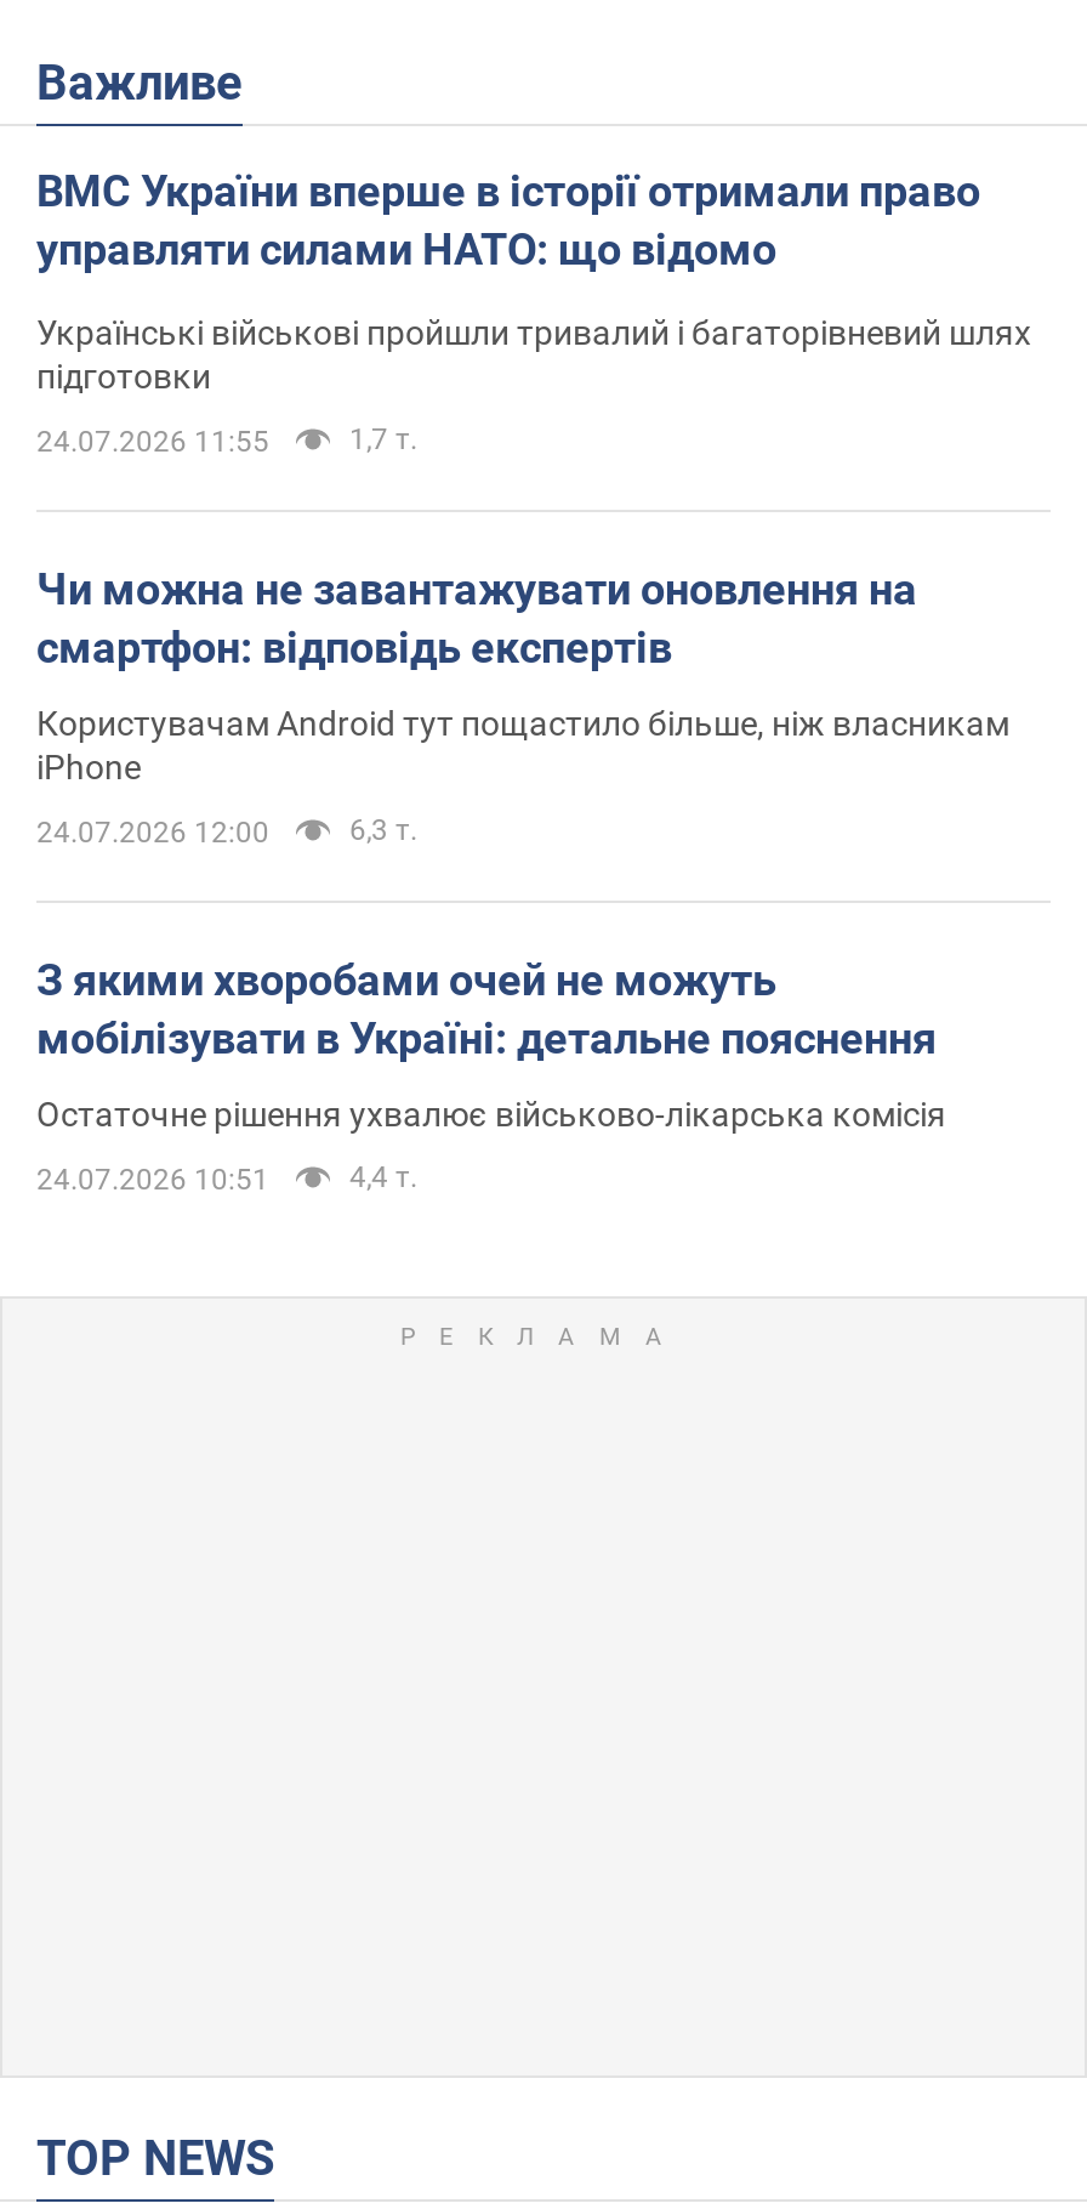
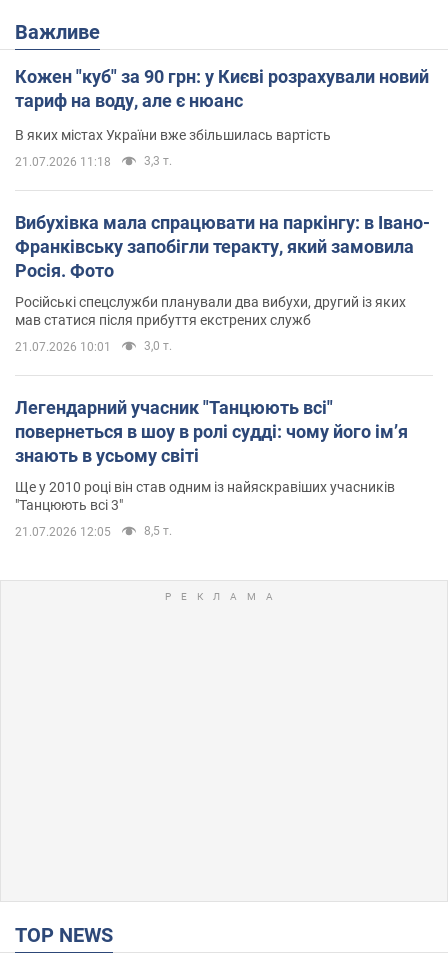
[36,164,980,273] ВМС України вперше в історії отримали право | управляти силами НАТО: що відомо -> [15,65,429,110] Кожен "куб" за 90 грн: у Києві розрахували новий | тариф на воду, але є нюанс
[36,312,1031,394] Українські військові пройшли тривалий і багаторівневий шлях | підготовки -> [15,126,331,142] В яких містах України вже збільшилась вартість
[36,421,417,458] 24.07.2026 11:55 | 1,7 т. -> [15,153,172,168] 21.07.2026 11:18 | 3,3 т.
[36,562,917,671] Чи можна не завантажувати оновлення на | смартфон: відповідь експертів -> [15,211,430,280] Вибухівка мала спрацювати на паркінгу: в Івано- | Франківську запобігли теракту, який замовила | Росія. Фото
[36,703,1009,785] Користувачам Android тут пощастило більше, ніж власникам | iPhone -> [15,293,406,327] Російські спецслужби планували два вибухи, другий із яких | мав статися після прибуття екстрених служб
[36,812,417,848] 24.07.2026 12:00 | 6,3 т. -> [15,338,172,353] 21.07.2026 10:01 | 3,0 т.
[36,953,937,1062] З якими хворобами очей не можуть | мобілізувати в Україні: детальне пояснення -> [15,396,408,465] Легендарний учасник "Танцюють всі" | повернеться в шоу в ролі судді: чому його імʼя | знають в усьому світі
[36,1094,946,1132] Остаточне рішення ухвалює військово-лікарська комісія -> [15,478,395,512] Ще у 2010 році він став одним із найяскравіших учасників | "Танцюють всі 3"
[36,1159,417,1196] 24.07.2026 10:51 | 4,4 т. -> [15,523,172,538] 21.07.2026 12:05 | 8,5 т.

